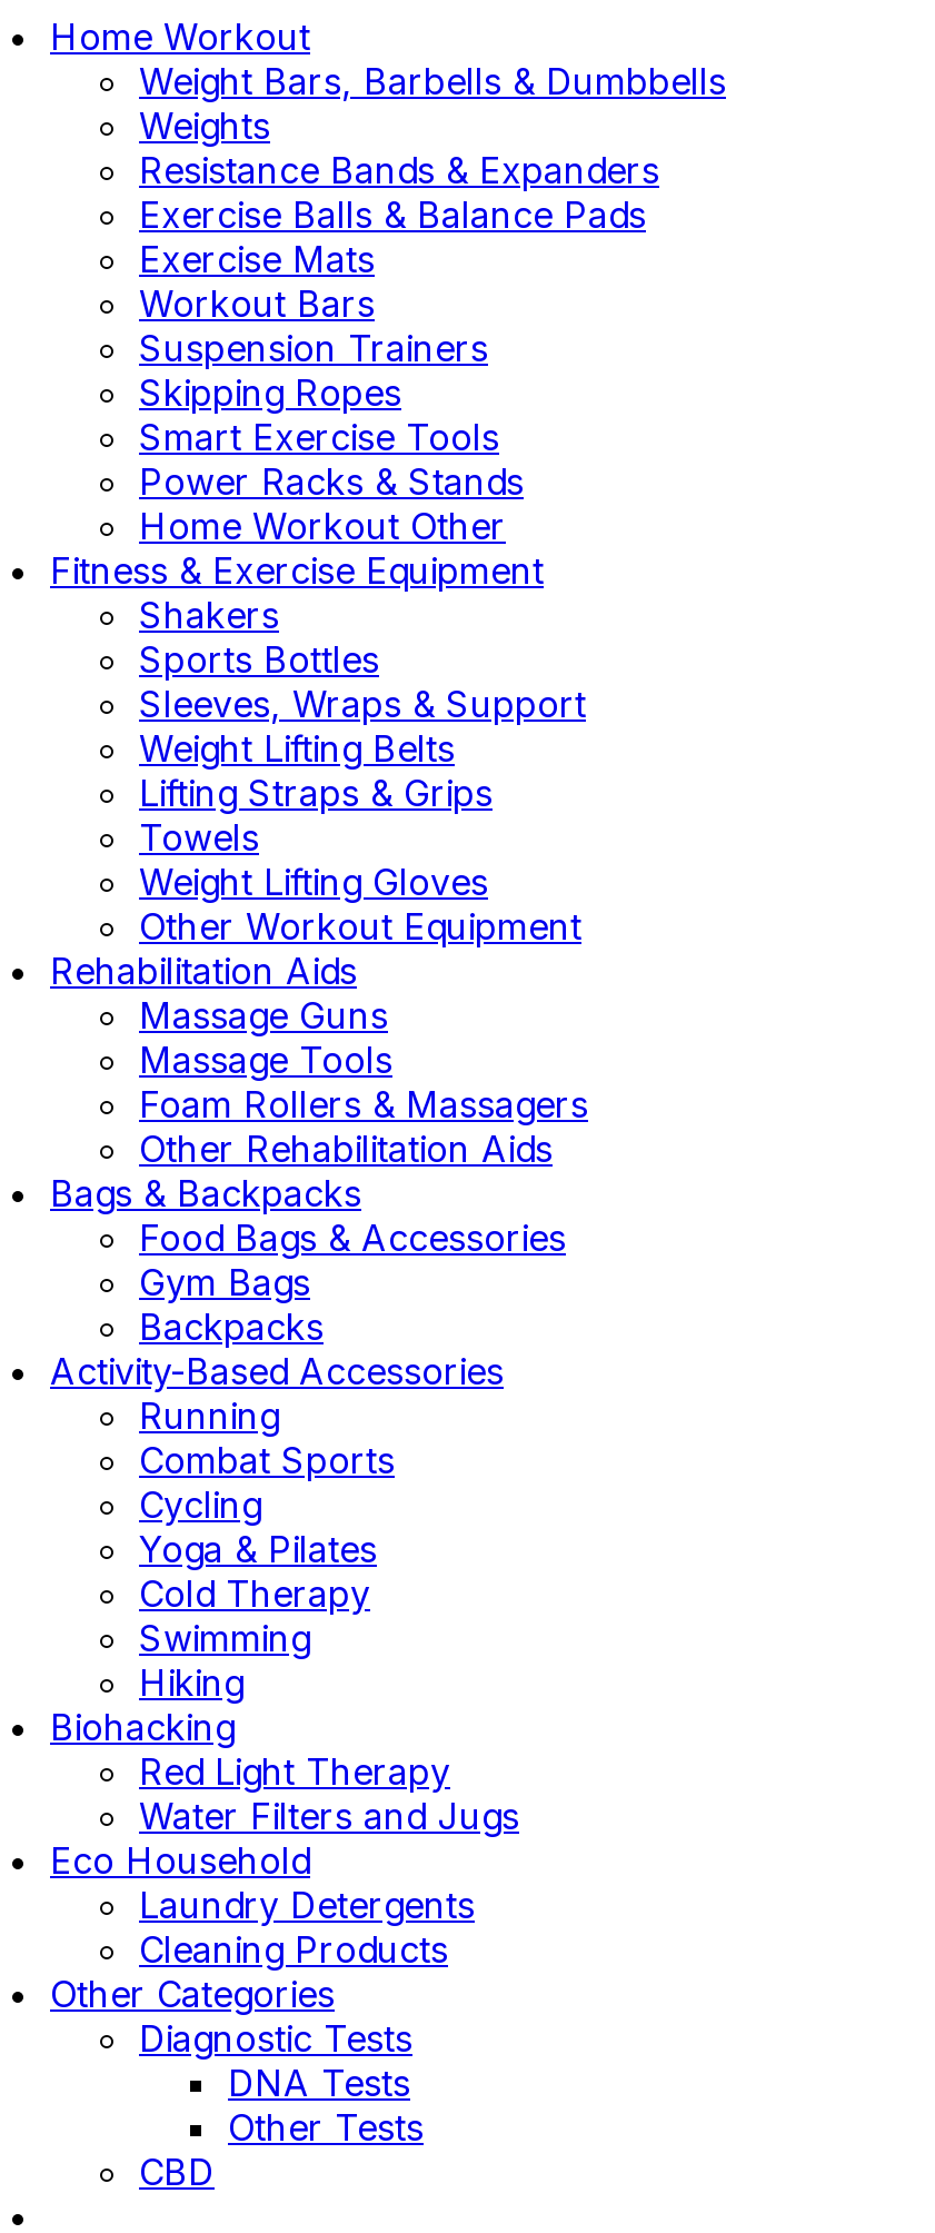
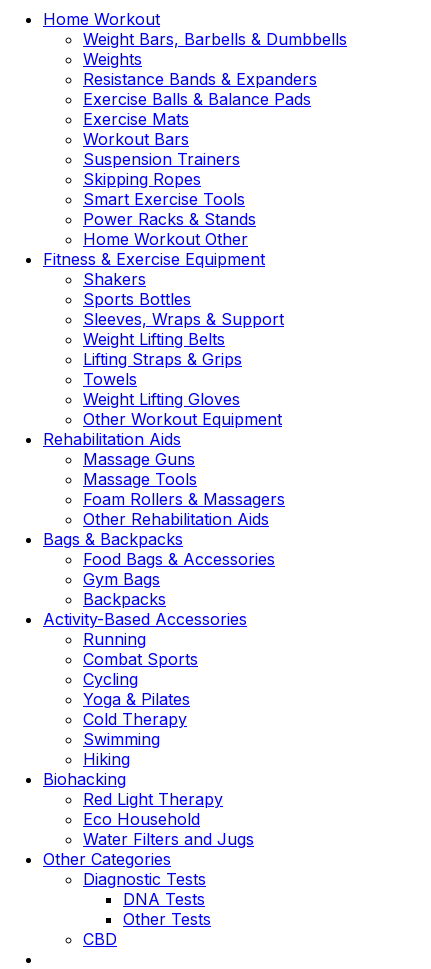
moved [139,1793,519,1837] -> [83,829,254,849]: Water Filters and Jugs
[139,1882,475,1971] Laundry Detergents | Cleaning Products -> none

